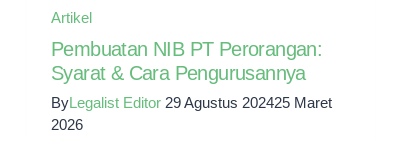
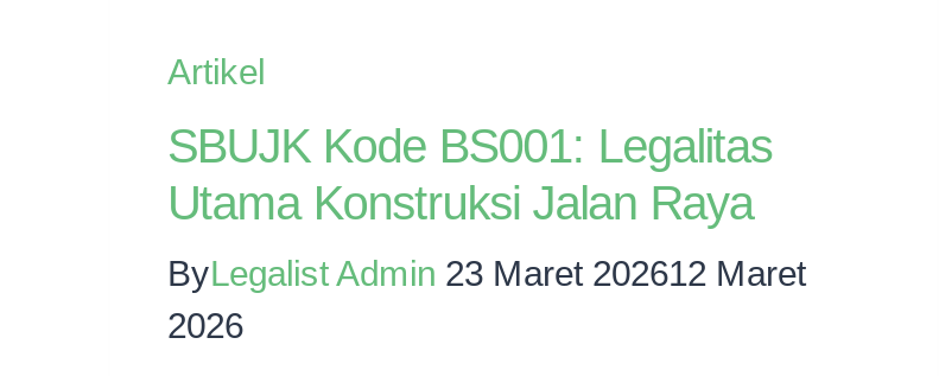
[51,38,322,84] Pembuatan NIB PT Perorangan: | Syarat & Cara Pengurusannya -> [167,120,772,229] SBUJK Kode BS001: Legalitas | Utama Konstruksi Jalan Raya
[51,94,332,111] ByLegalist Editor 29 Agustus 202425 Maret -> [167,253,806,293] ByLegalist Admin 23 Maret 202612 Maret

